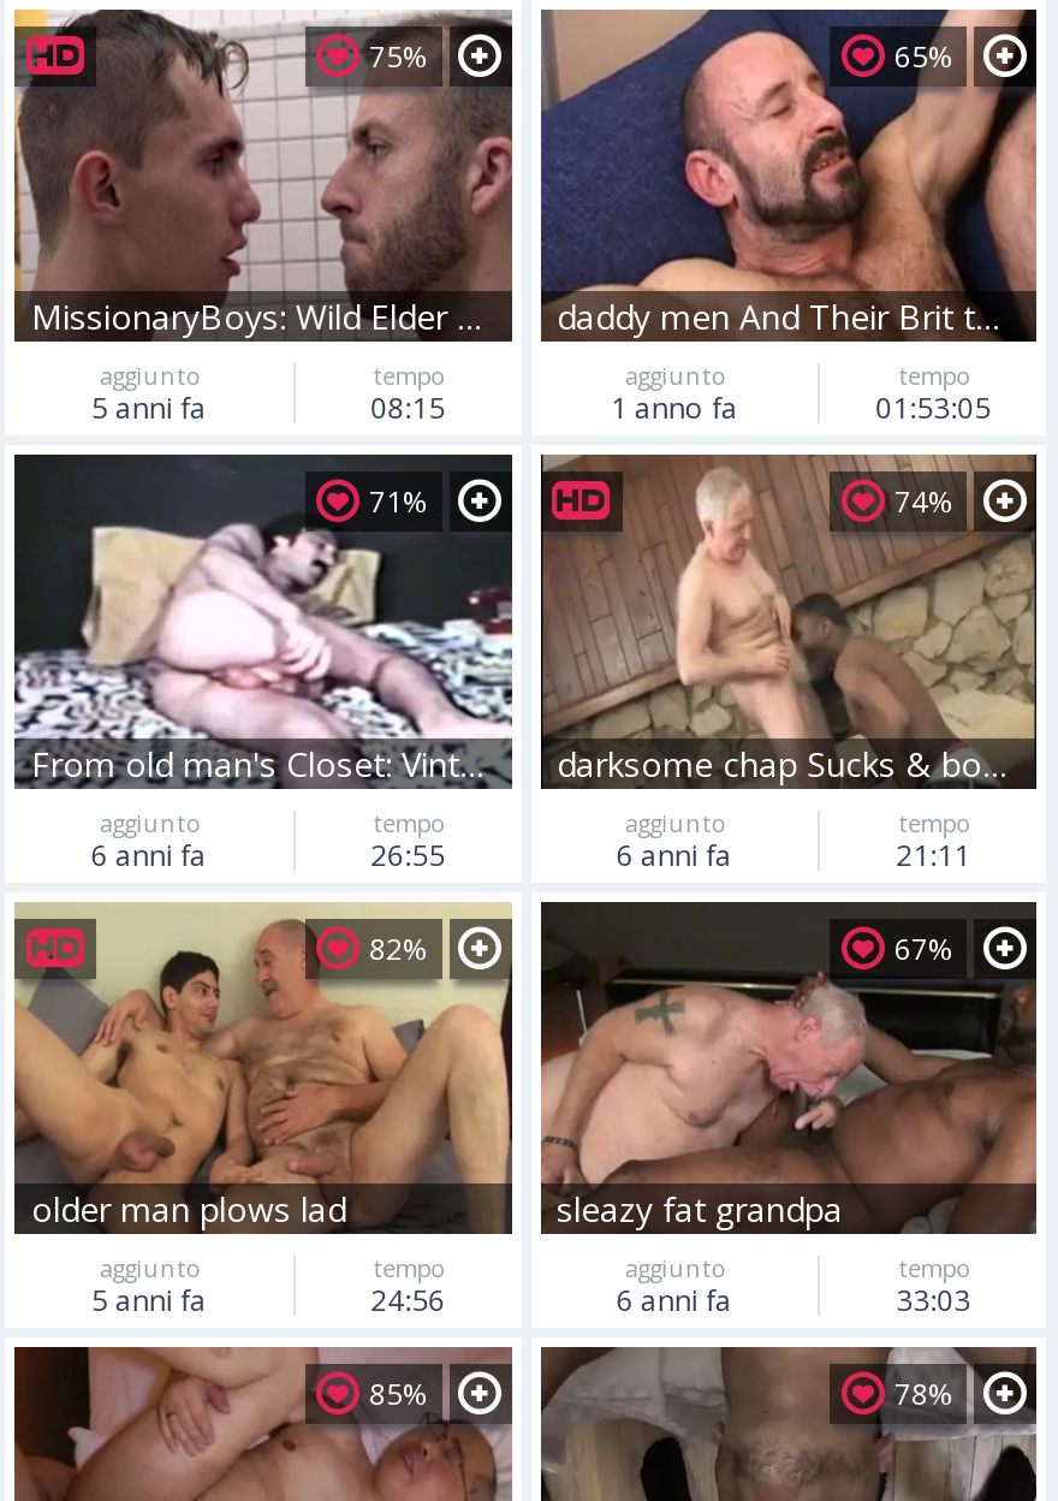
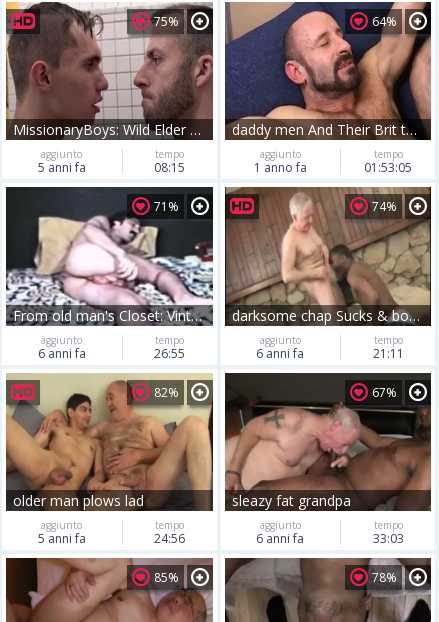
[894,36,955,77] 65% -> [372,13,397,30] 64%

